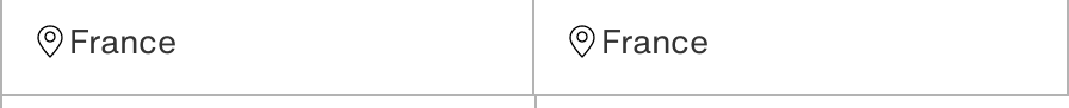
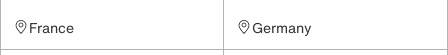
[601,15,709,65] France -> [252,16,312,37] Germany

